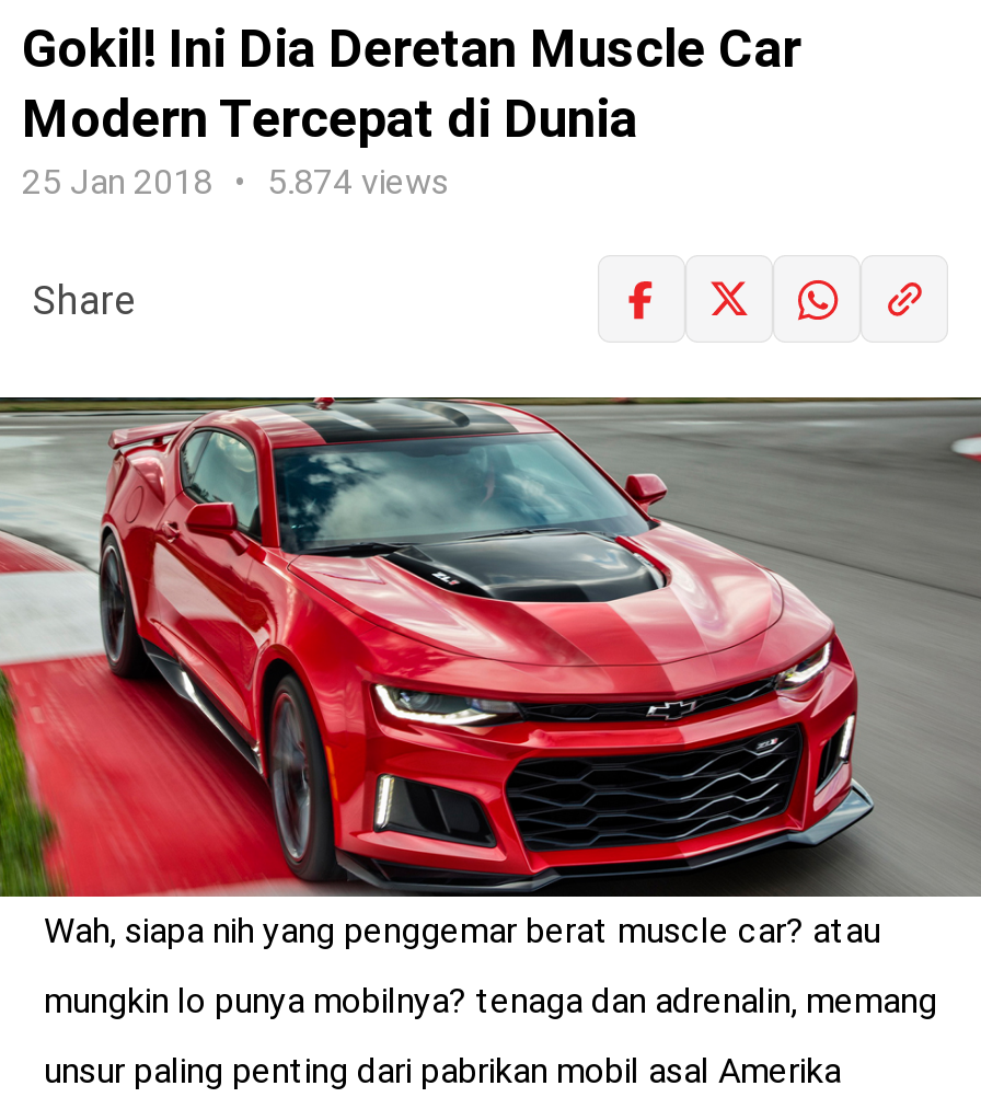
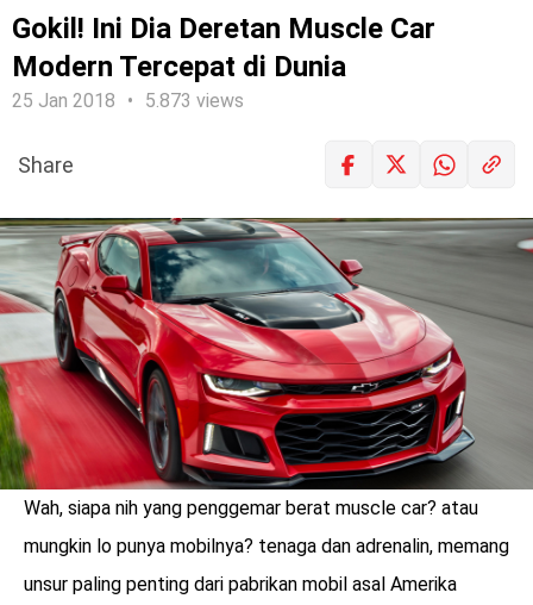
[22,161,449,203] 25 Jan 2018 5.874 views -> [12,89,244,112] 25 Jan 2018 5.873 views

